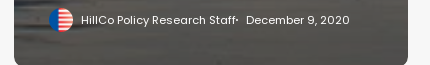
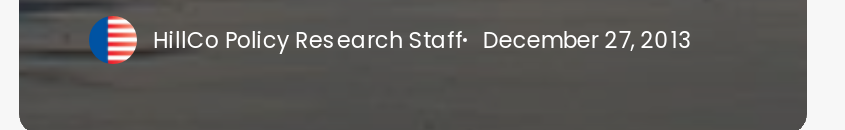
[81,12,350,28] HillCo Policy Research Staff December 9, 2020 -> [153,24,692,56] HillCo Policy Research Staff December 27, 2013

